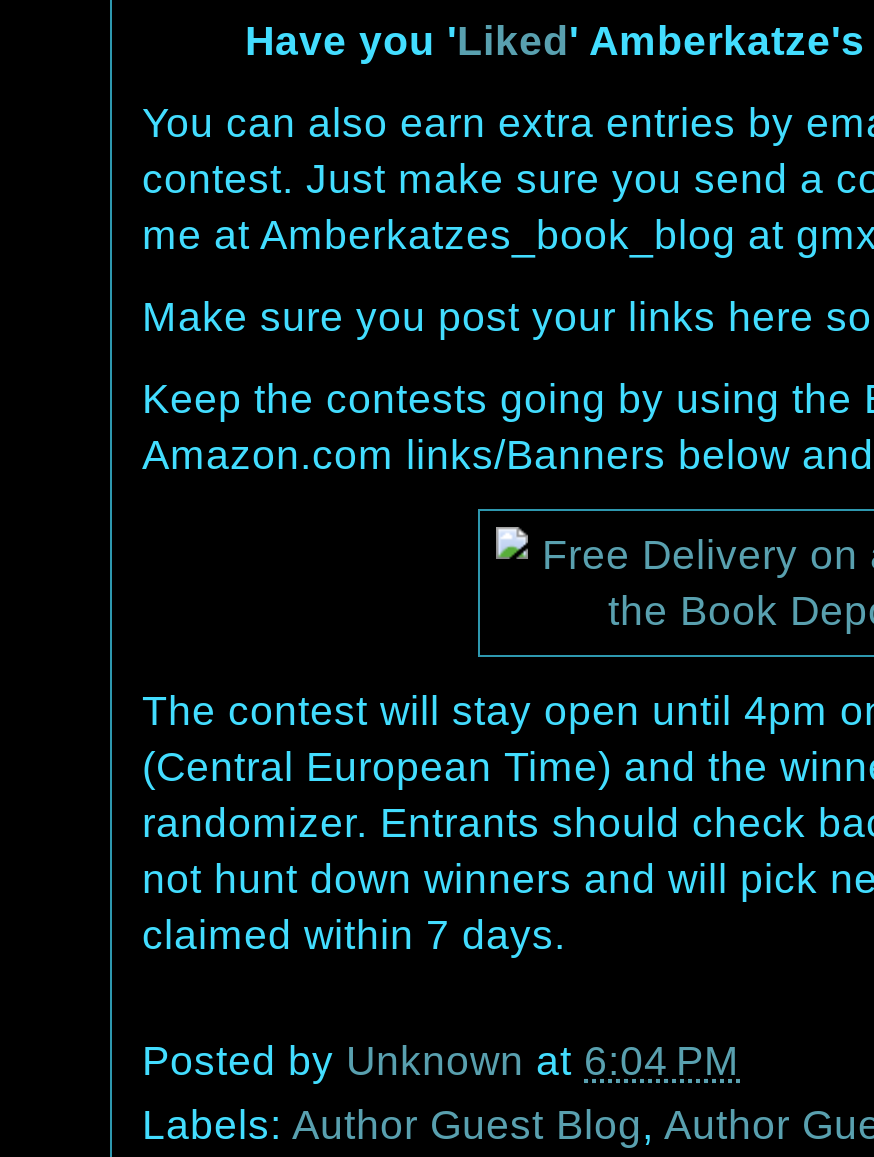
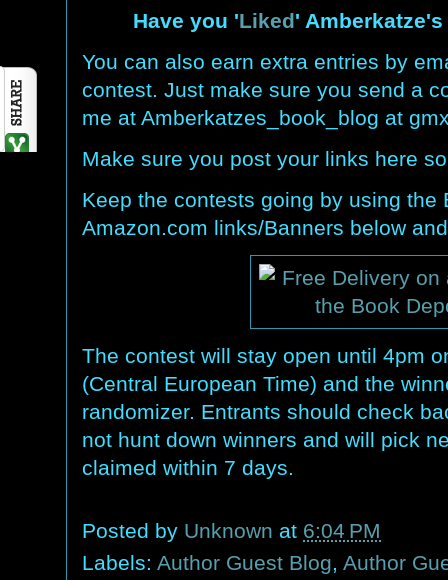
none -> [3,65,38,153] [image]

